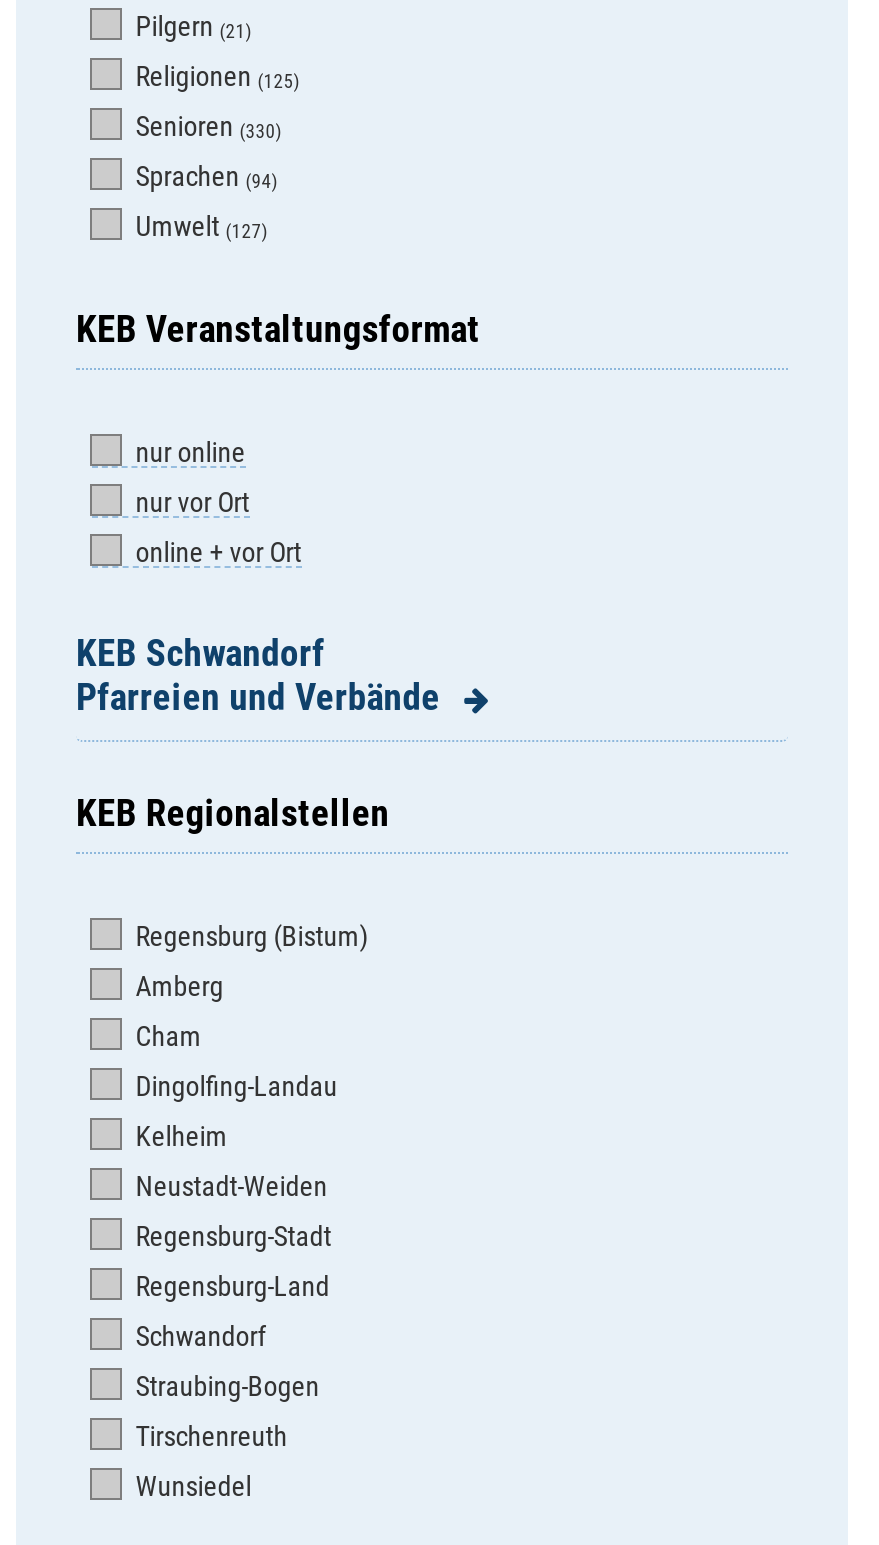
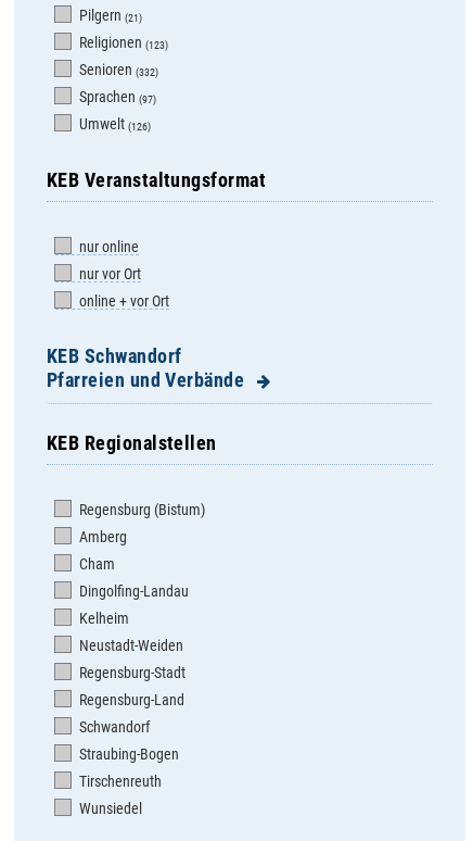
[136,60,300,92] Religionen (125) -> [79,34,168,51] Religionen (123)
[136,110,282,142] Senioren (330) -> [79,61,158,78] Senioren (332)
[136,160,278,192] Sprachen (94) -> [79,88,156,105] Sprachen (97)
[136,210,268,242] Umwelt (127) -> [79,115,151,133] Umwelt (126)

